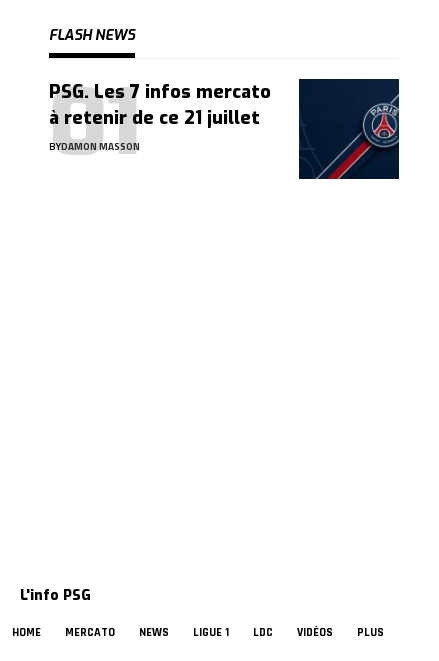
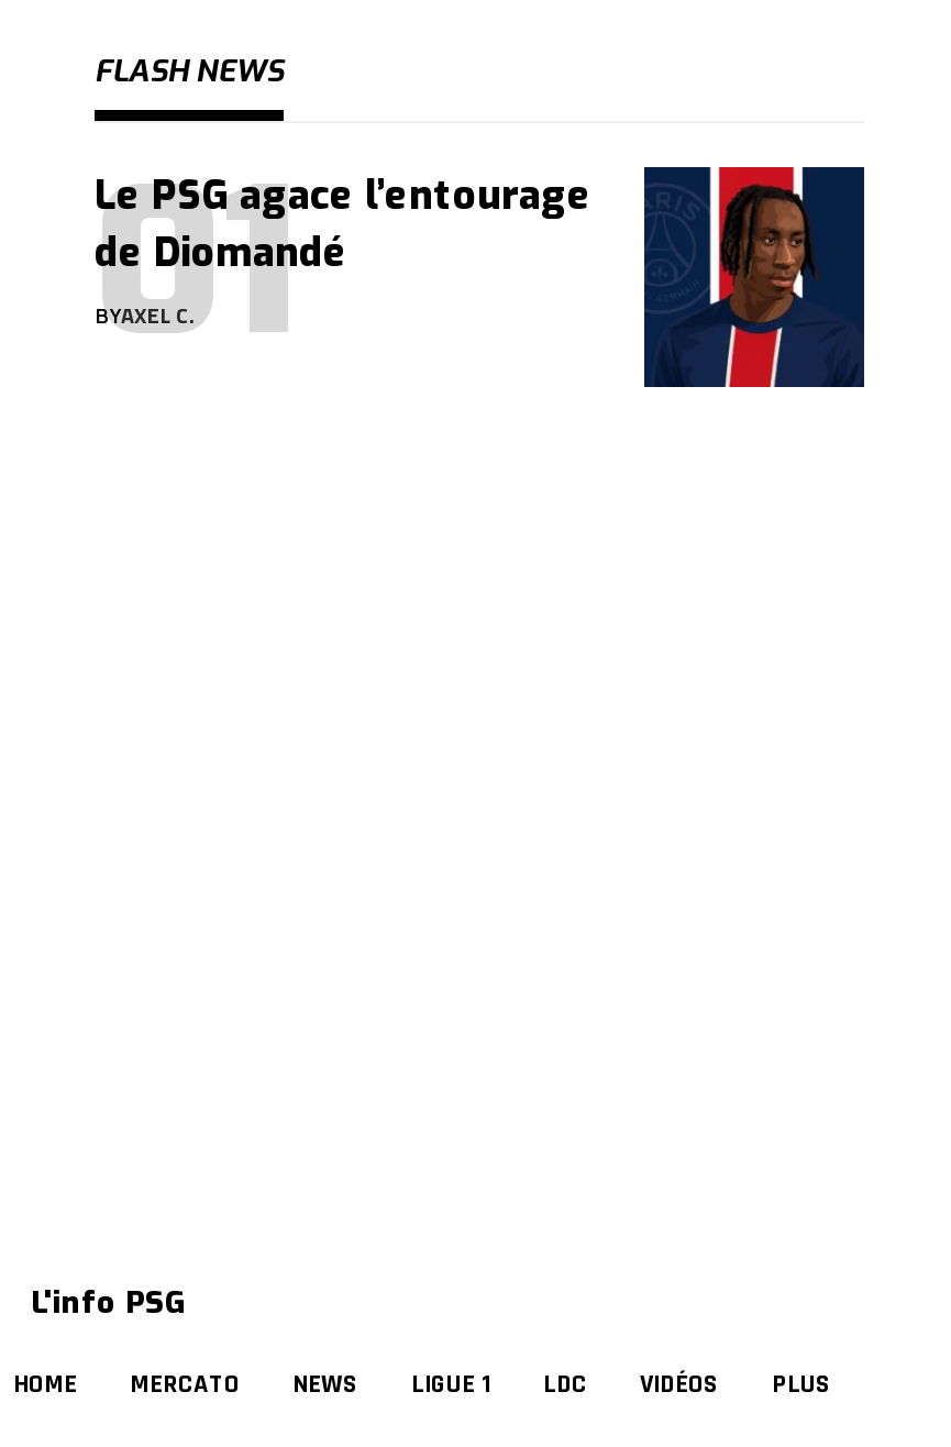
[49,80,271,154] PSG. Les 7 infos mercato | à retenir de ce 21 juillet | BYDAMON MASSON -> [95,169,591,332] Le PSG agace l’entourage | de Diomandé | BYAXEL C.
[313,78,400,180] [image] -> [646,165,862,389] [image]

